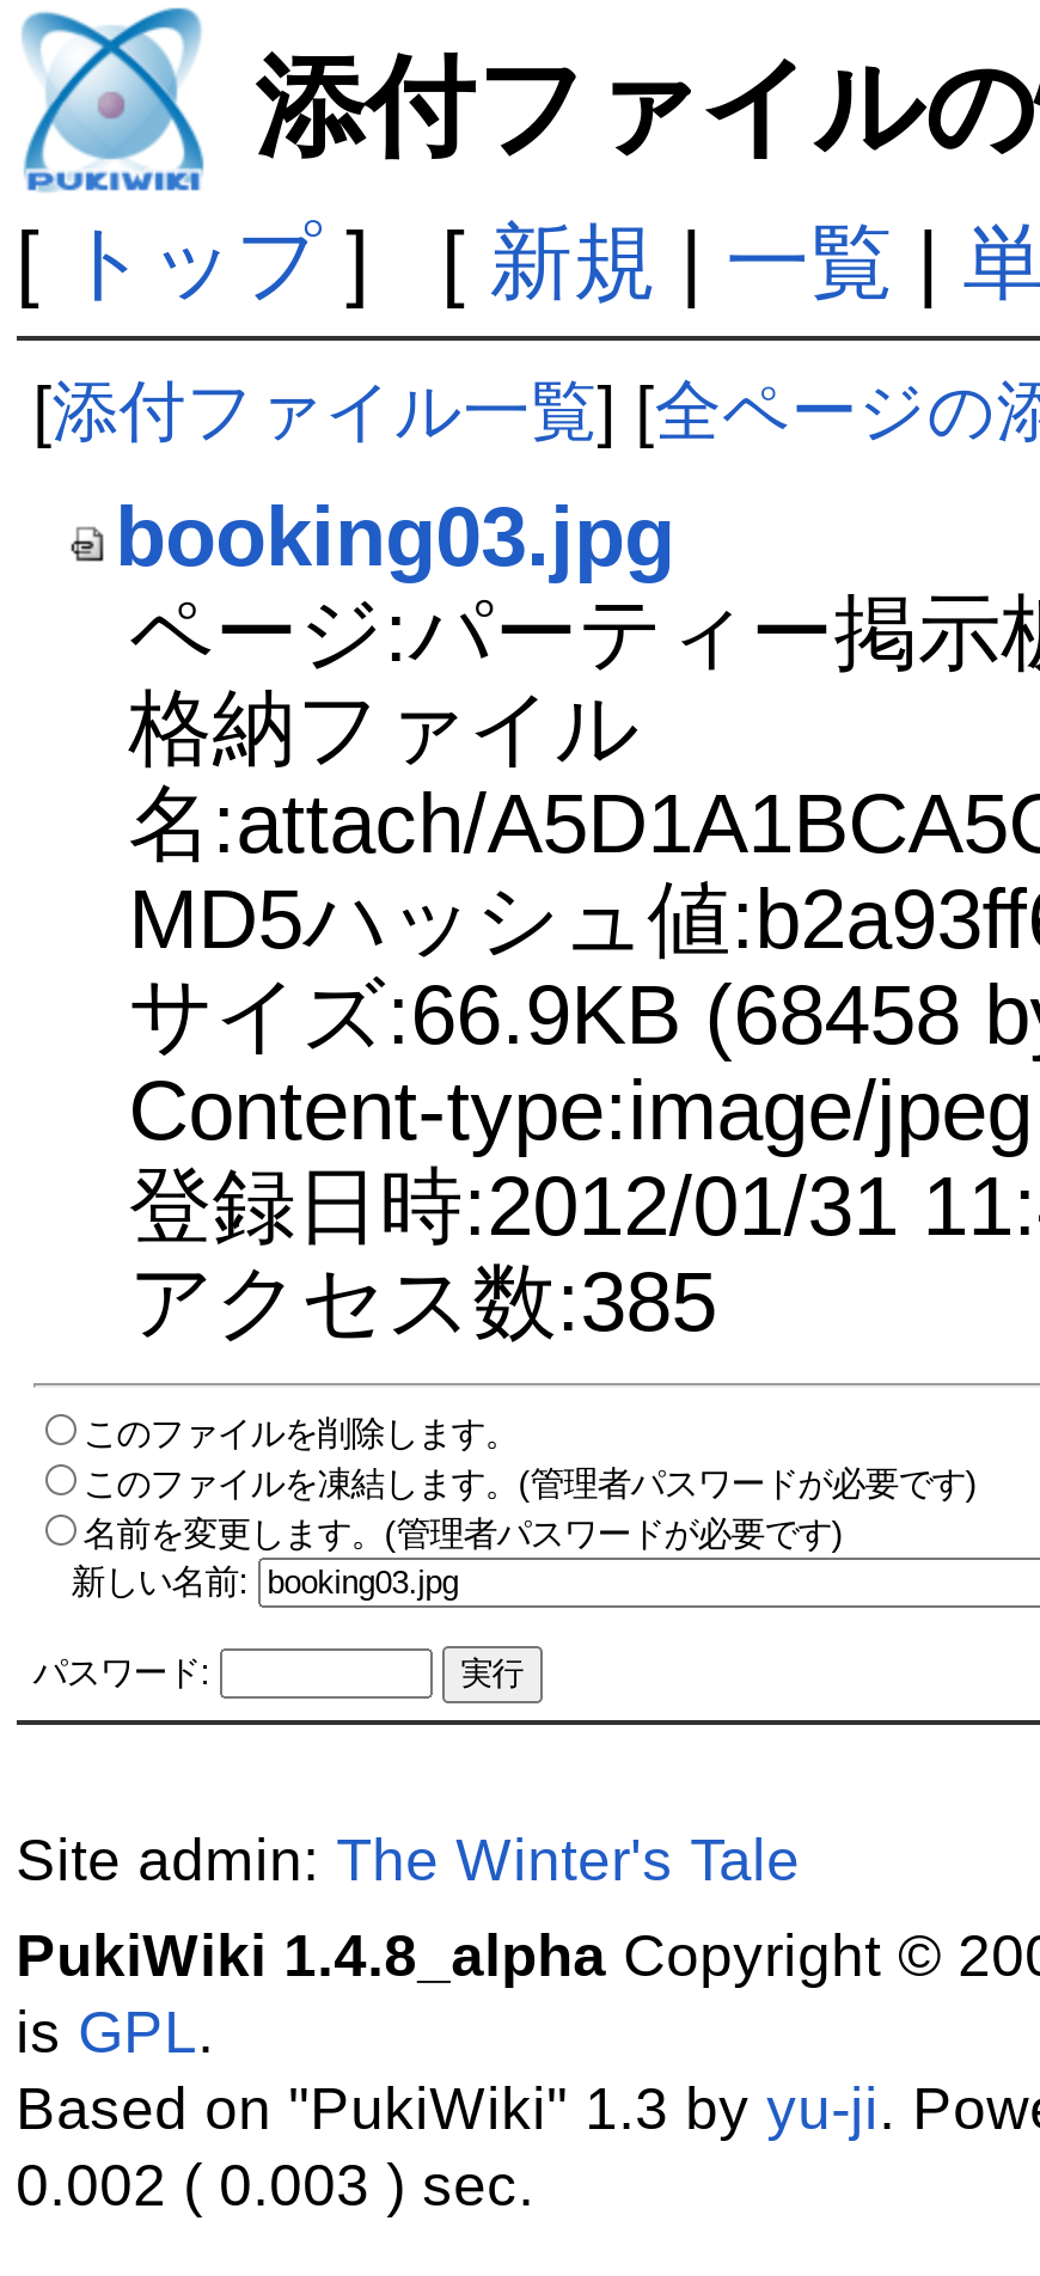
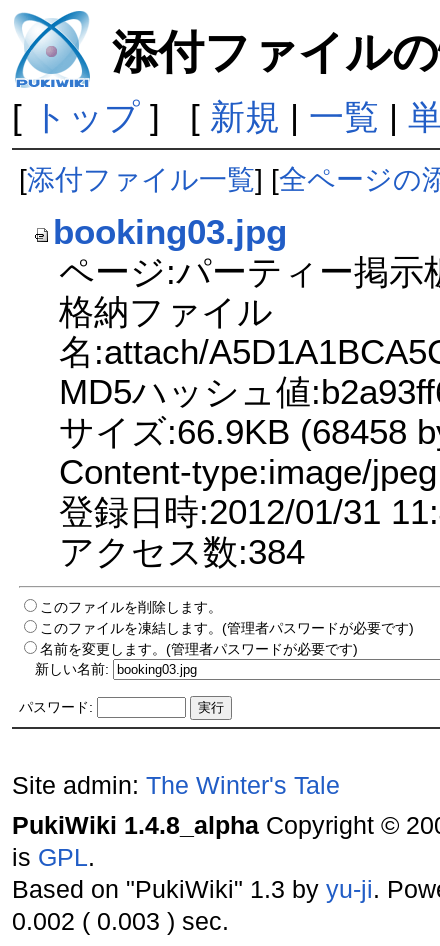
[129,1254,717,1347] アクセス数:385 -> [59,532,305,571] アクセス数:384

